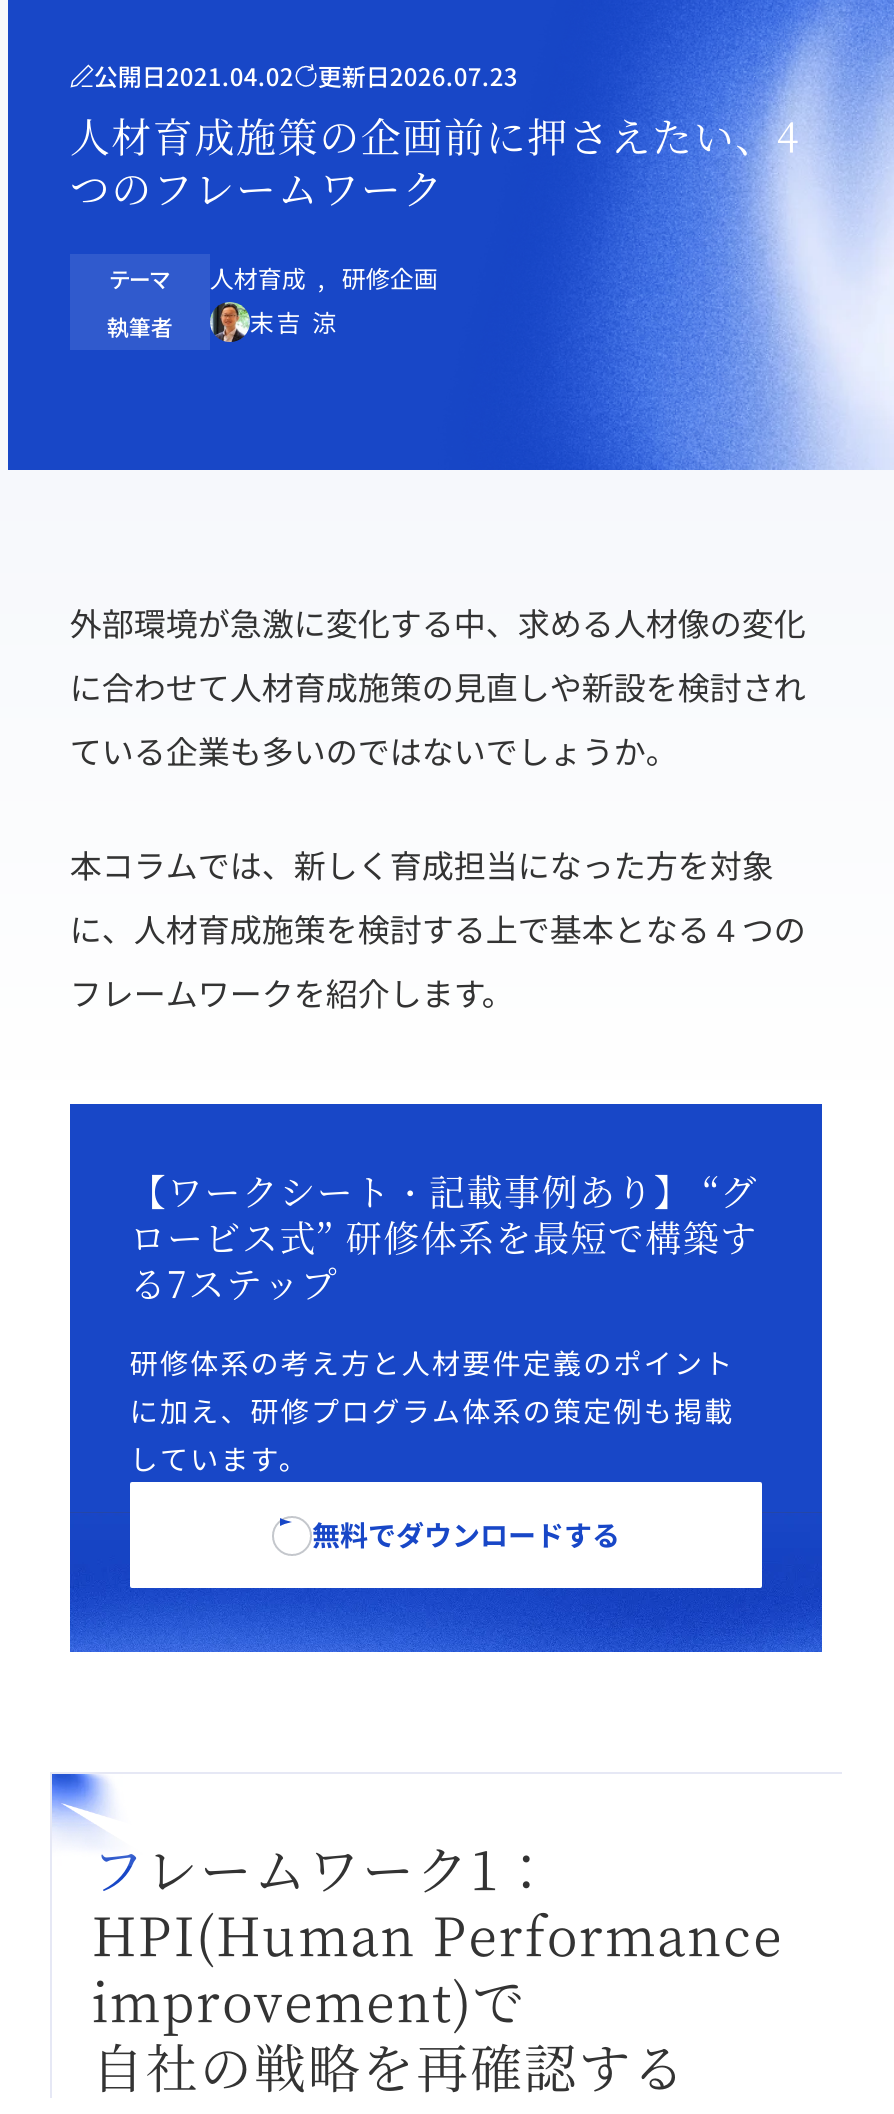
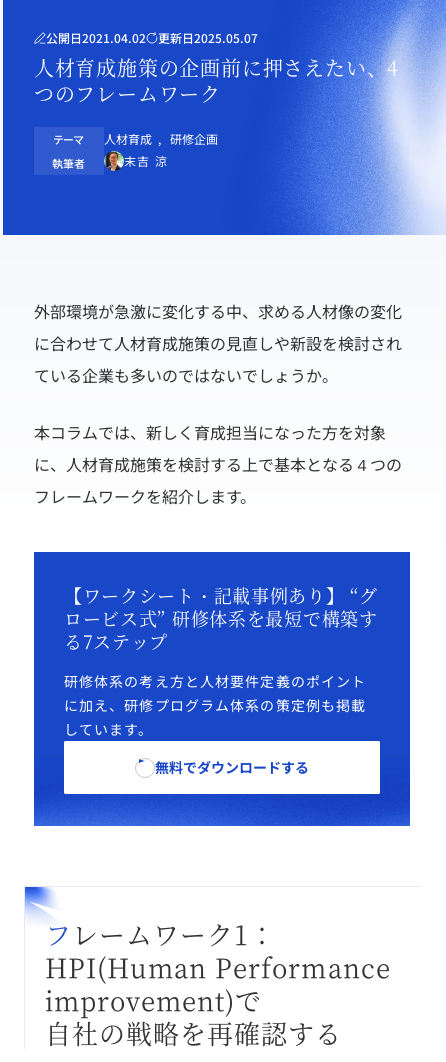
[94,58,518,92] 公開日2021.04.02 更新日2026.07.23 -> [46,29,258,46] 公開日2021.04.02 更新日2025.05.07

